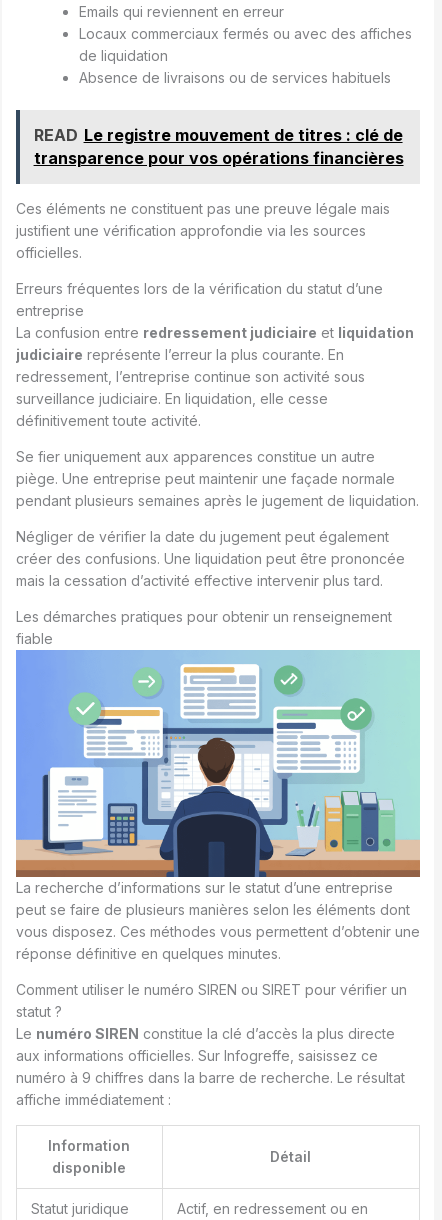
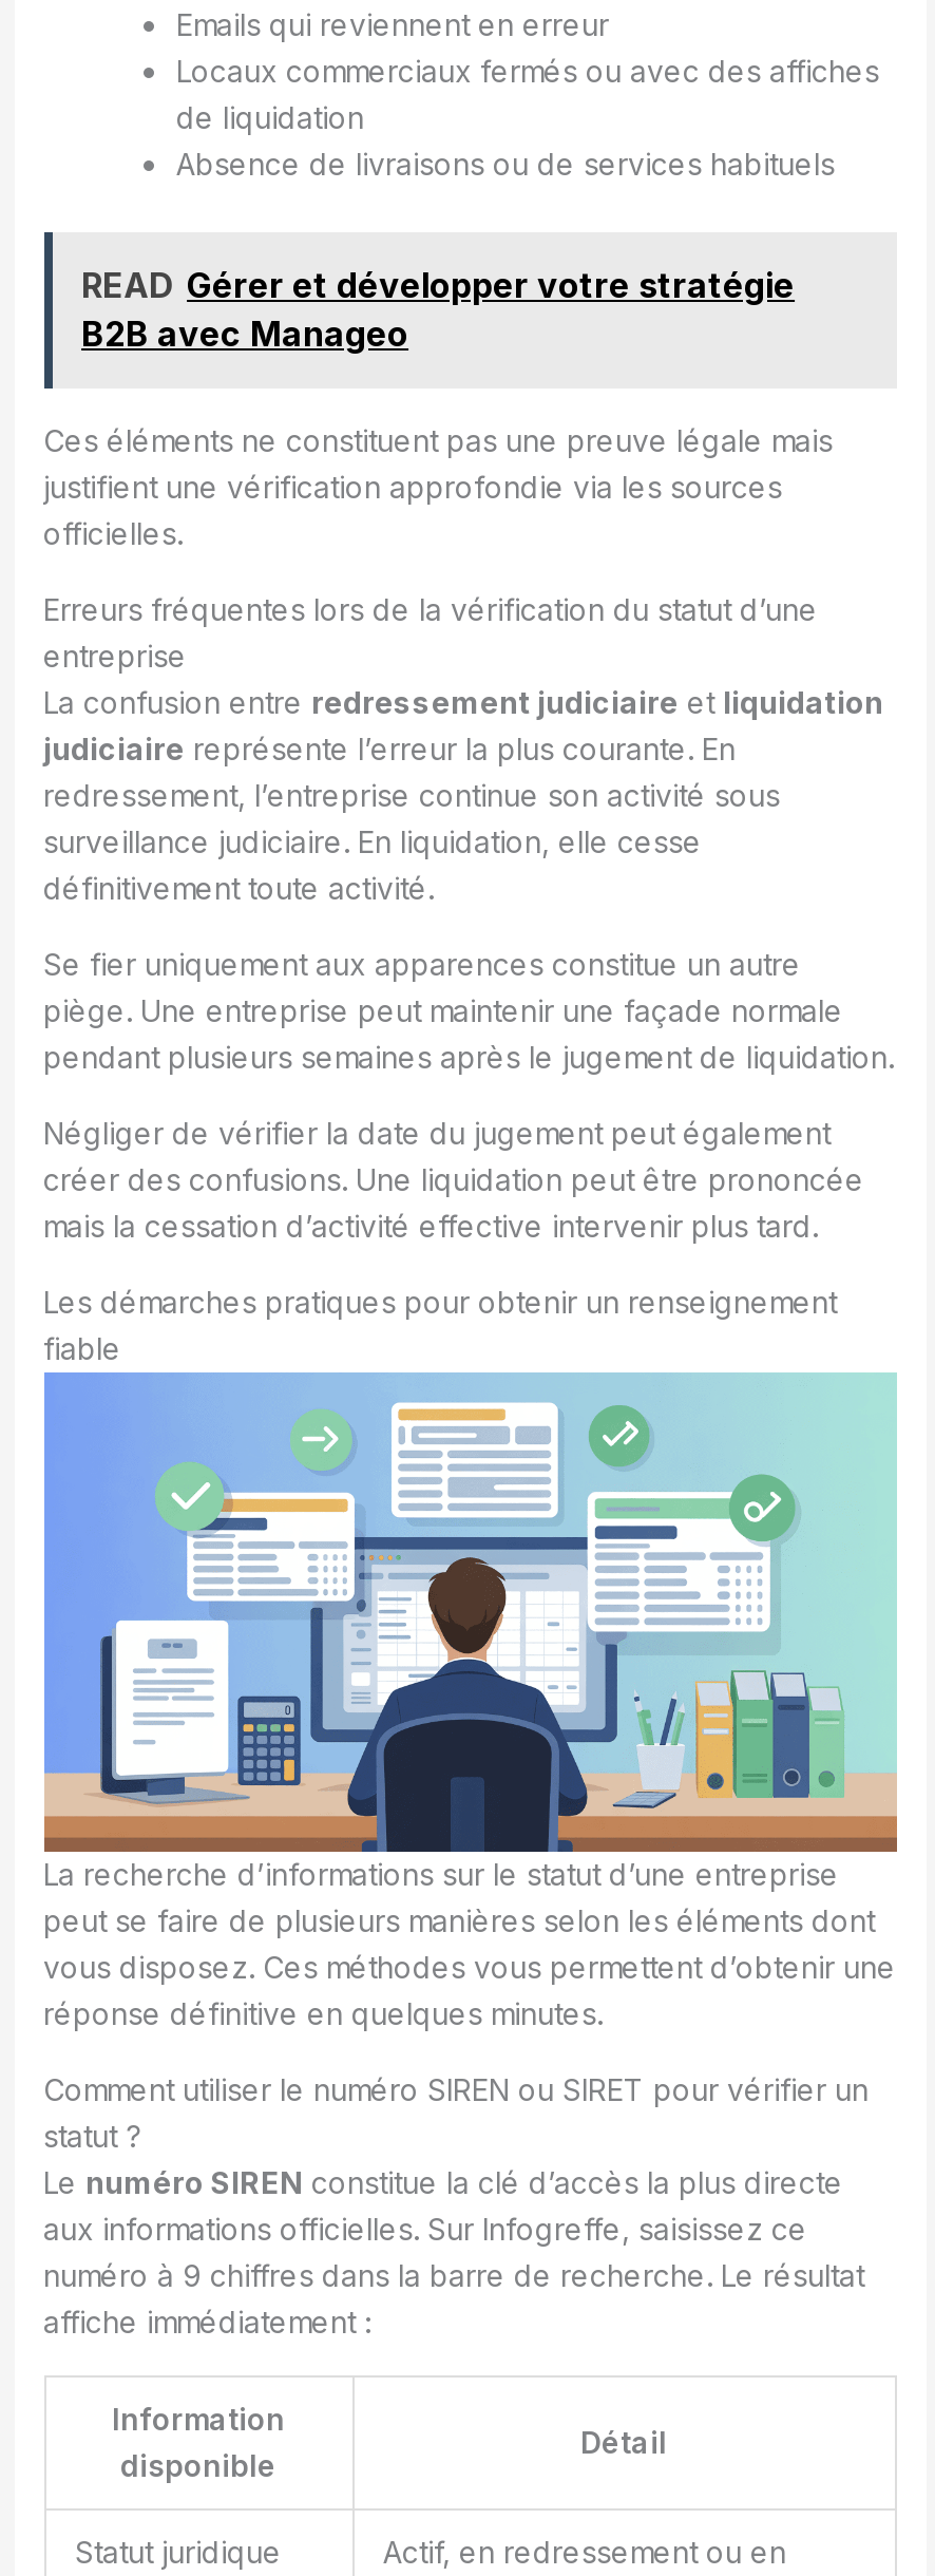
[33,125,403,168] READ Le registre mouvement de titres : clé de | transparence pour vos opérations financières -> [81,264,795,355] READ Gérer et développer votre stratégie | B2B avec Manageo

